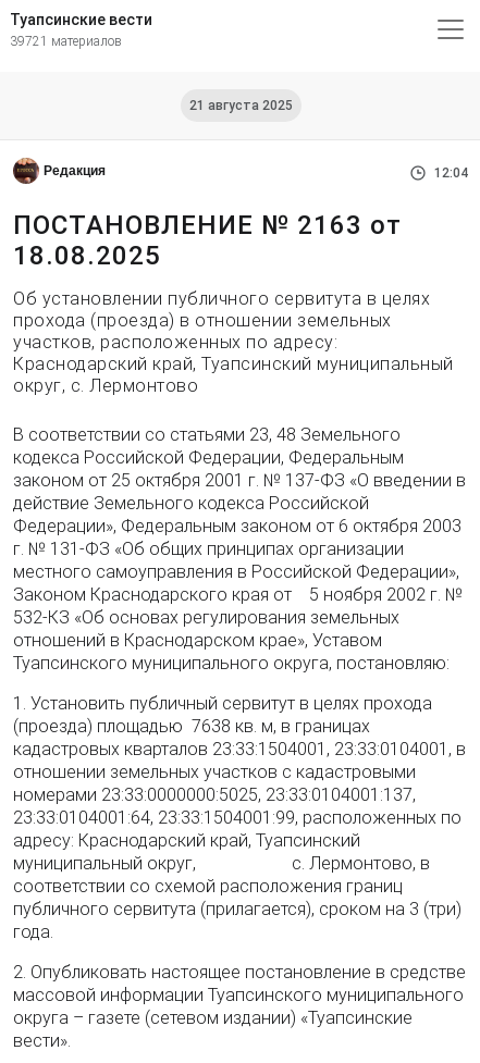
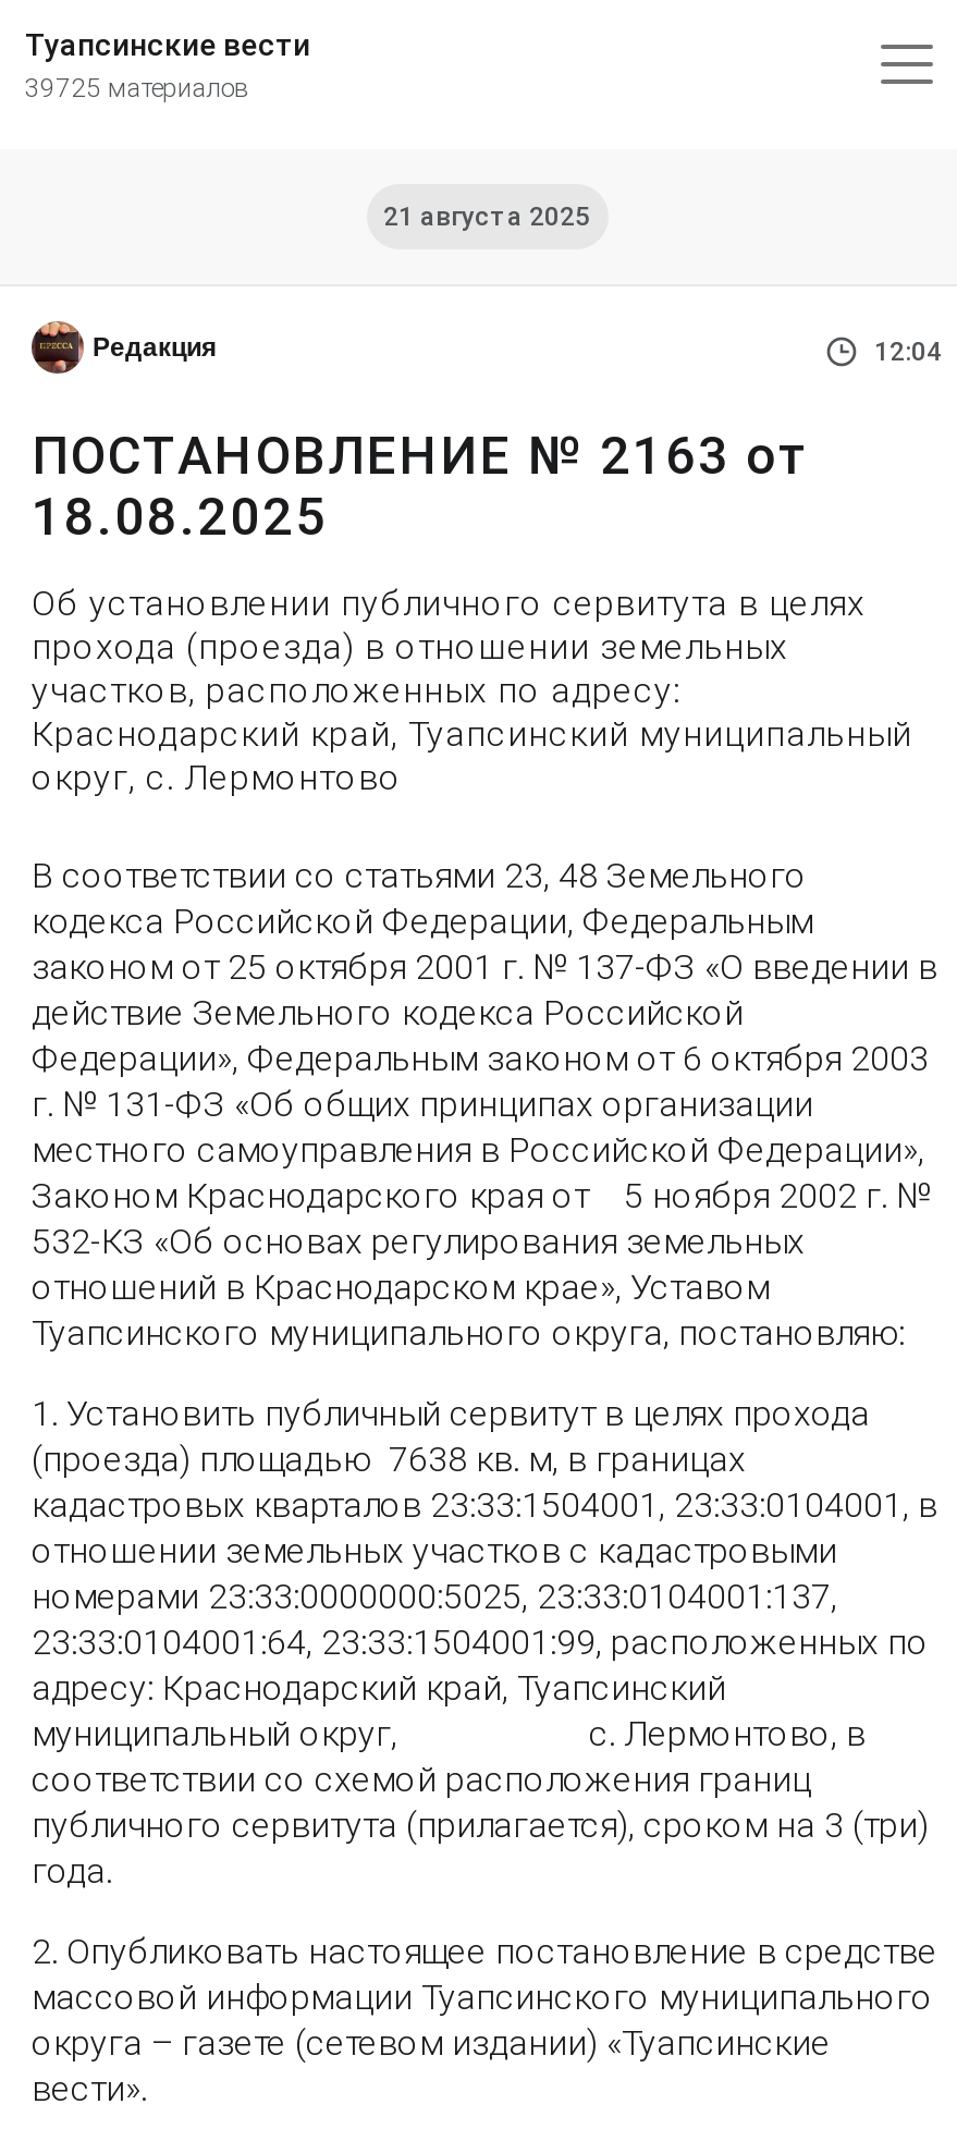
[10,34,122,49] 39721 материалов -> [25,73,249,103] 39725 материалов

